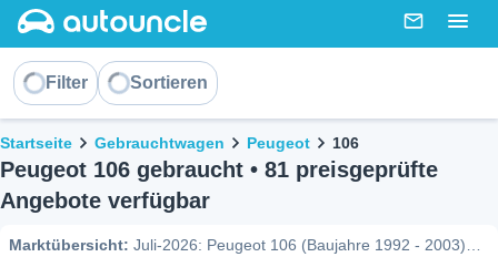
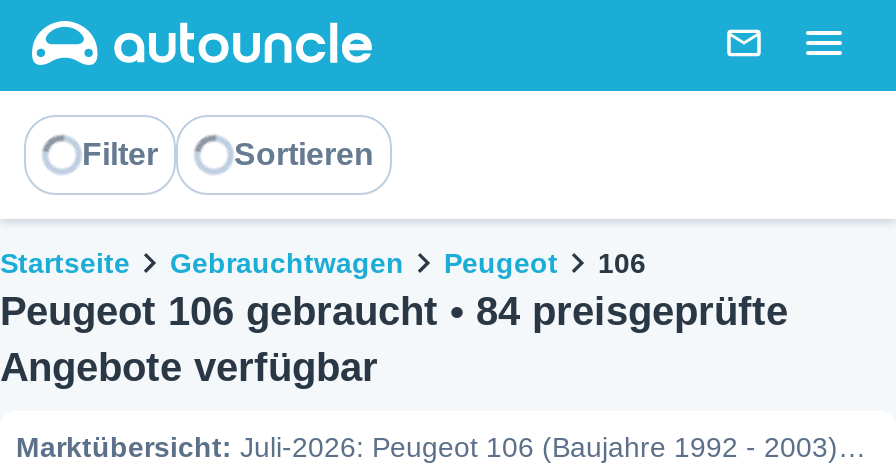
[0,157,438,182] Peugeot 106 gebraucht • 81 preisgeprüfte -> [0,289,788,333] Peugeot 106 gebraucht • 84 preisgeprüfte

